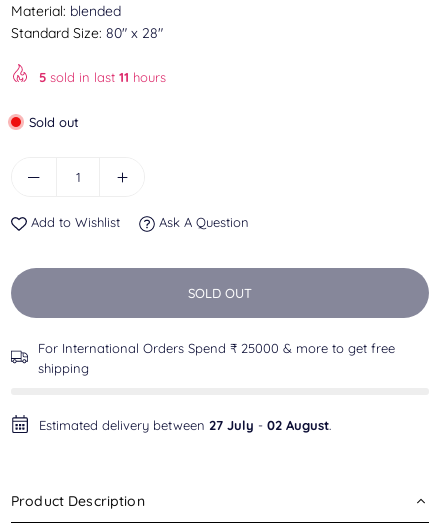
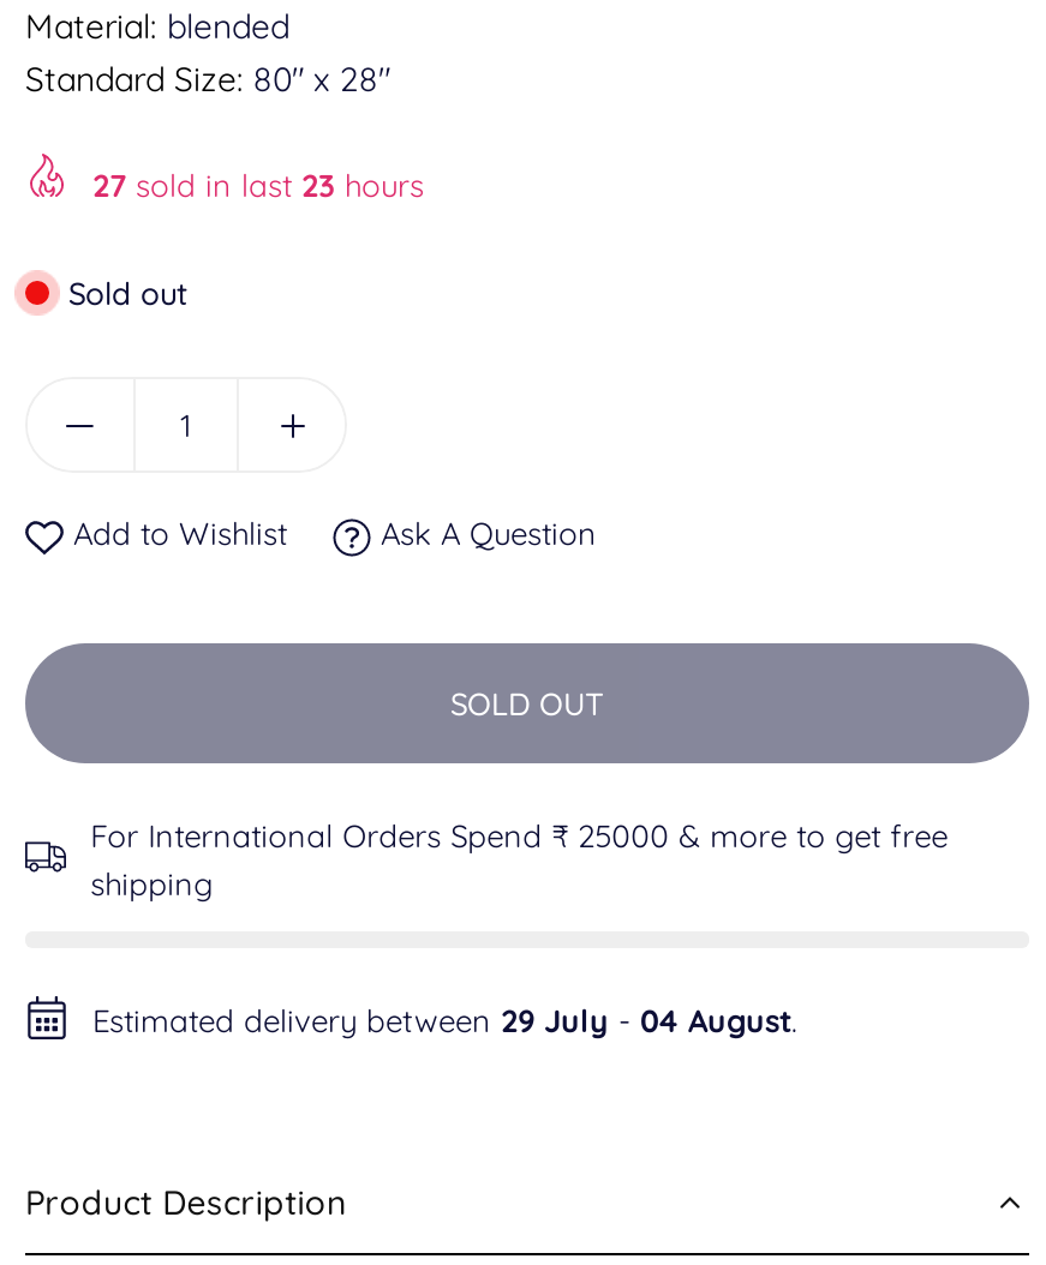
[39,69,166,85] 5 sold in last 11 hours -> [92,166,424,204] 27 sold in last 23 hours
[39,417,329,433] Estimated delivery between 27 July - 02 August -> [92,1001,791,1039] Estimated delivery between 29 July - 04 August

